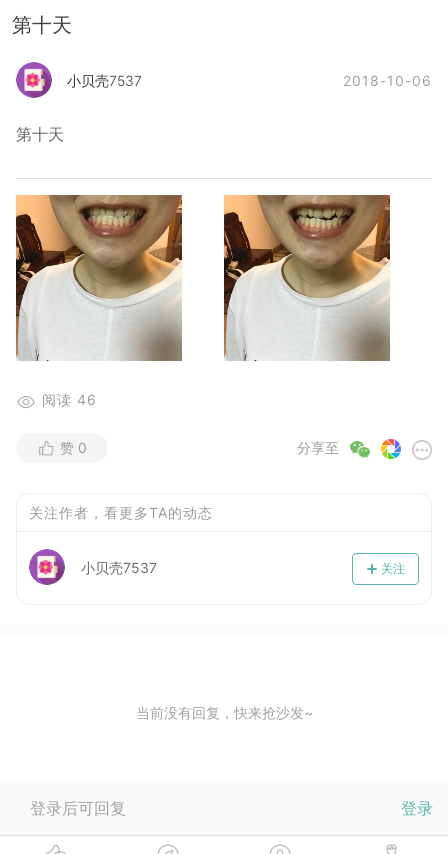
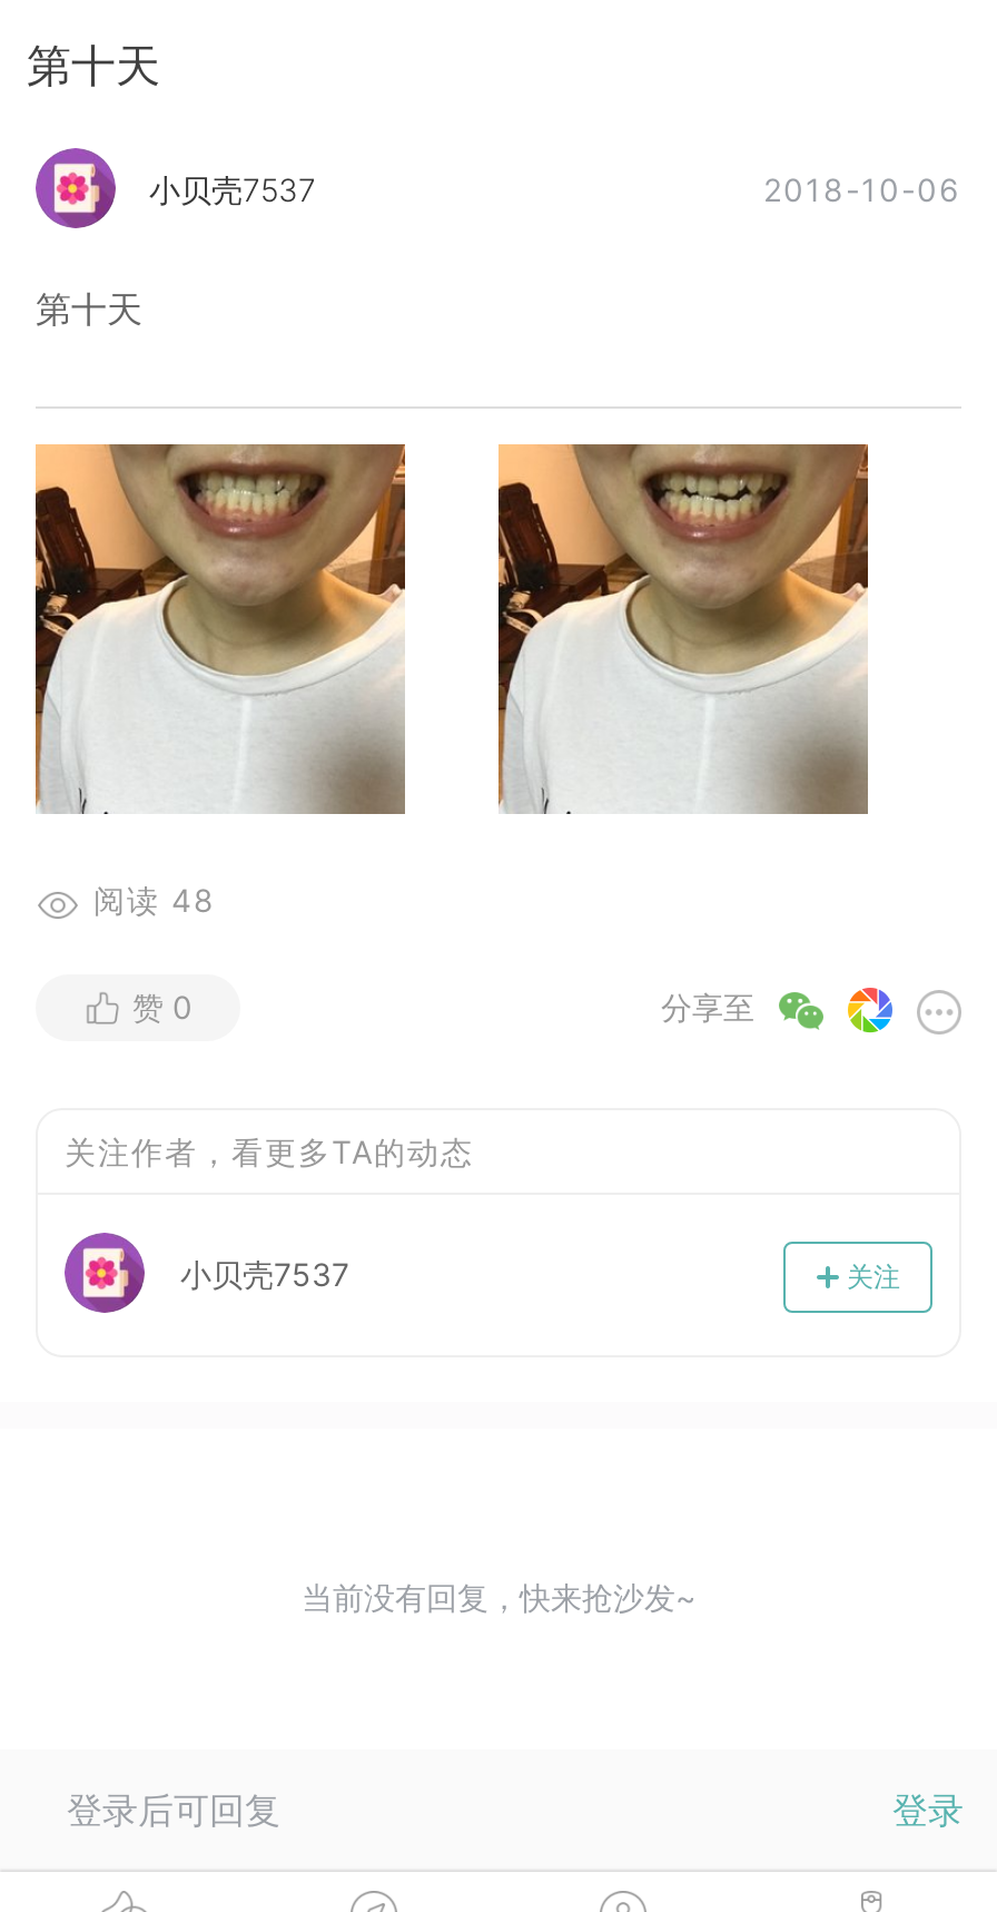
[42,391,97,408] 阅读46 -> [93,882,216,920] 阅读48

